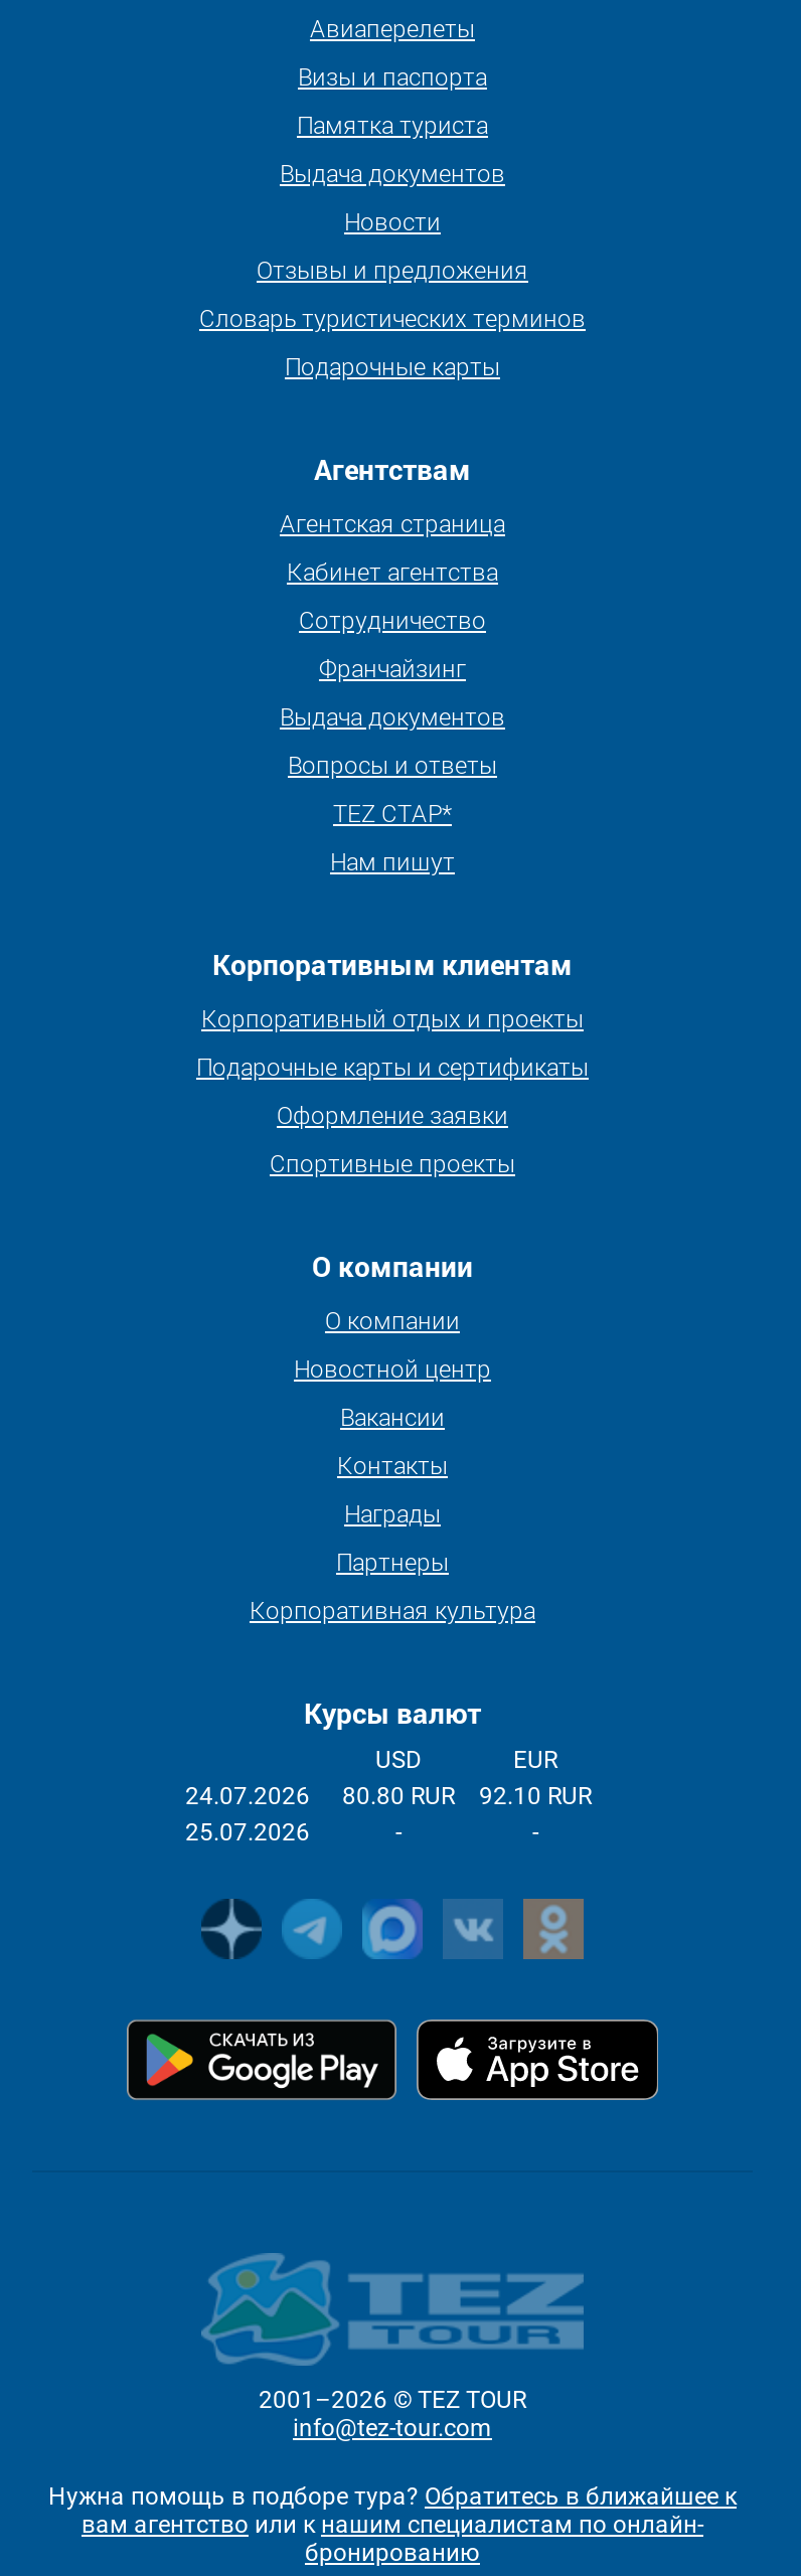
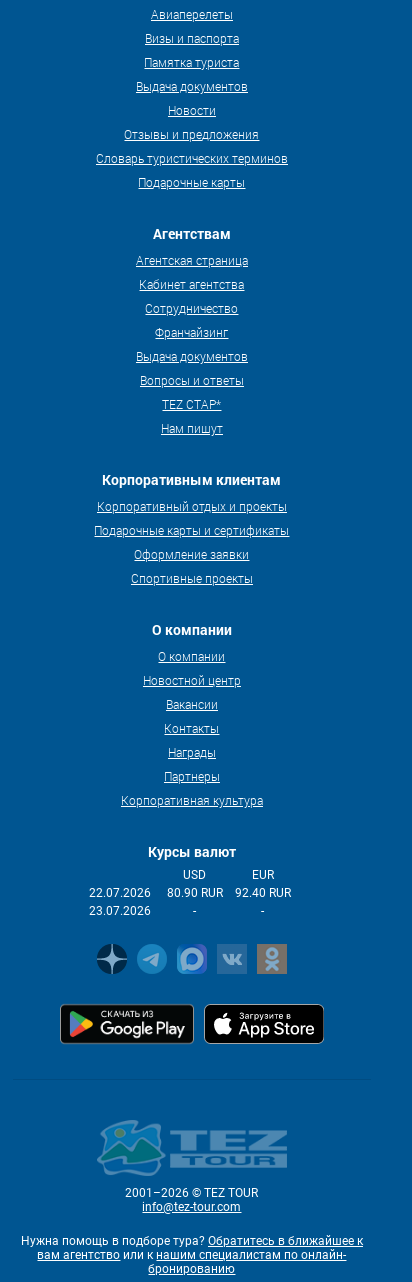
[185,1782,310,1810] 24.07.2026 -> [89,886,151,900] 22.07.2026
[342,1782,455,1810] 80.80 RUR -> [167,886,223,900] 80.90 RUR
[479,1782,592,1810] 92.10 RUR -> [235,886,291,900] 92.40 RUR
[185,1818,310,1846] 25.07.2026 -> [89,904,151,918] 23.07.2026

